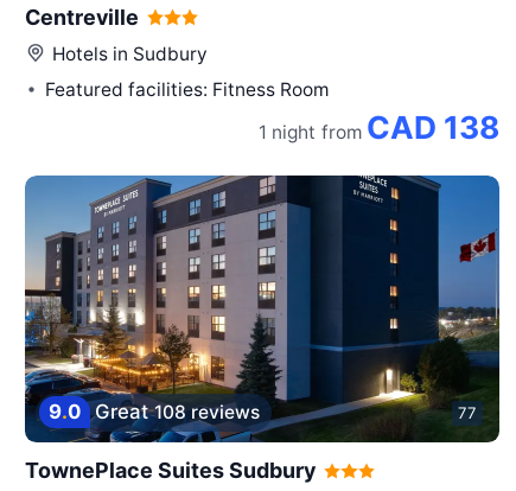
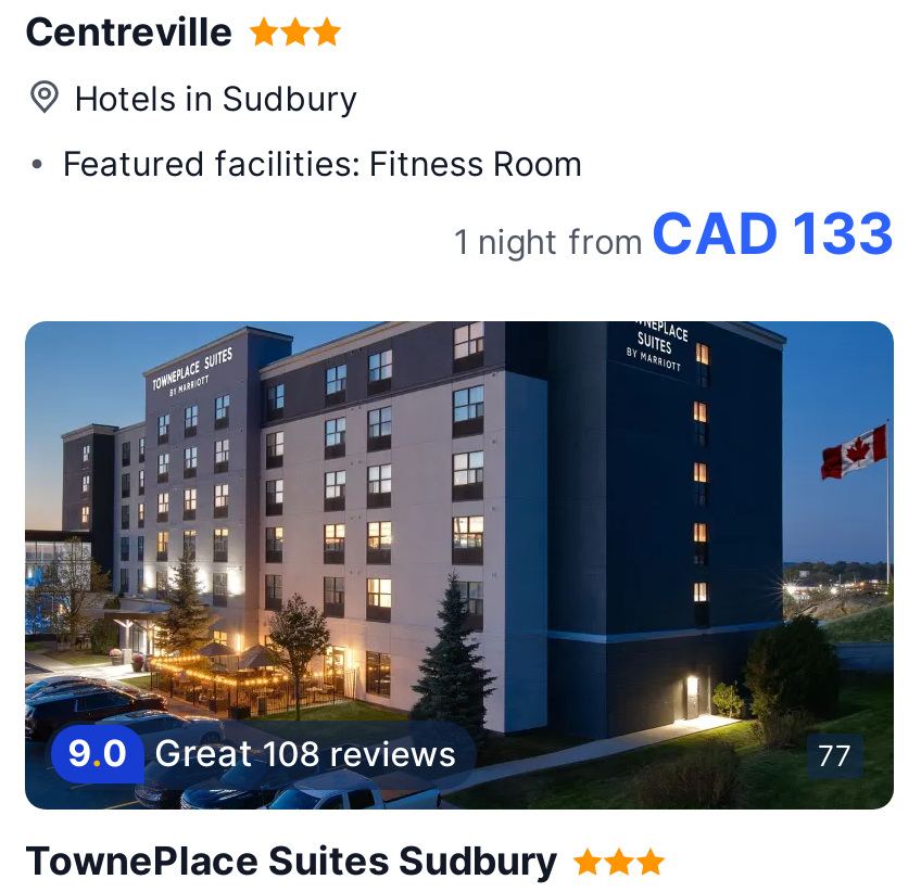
[259,109,500,146] 1 night from CAD 138 -> [454,200,894,267] 1 night from CAD 133

